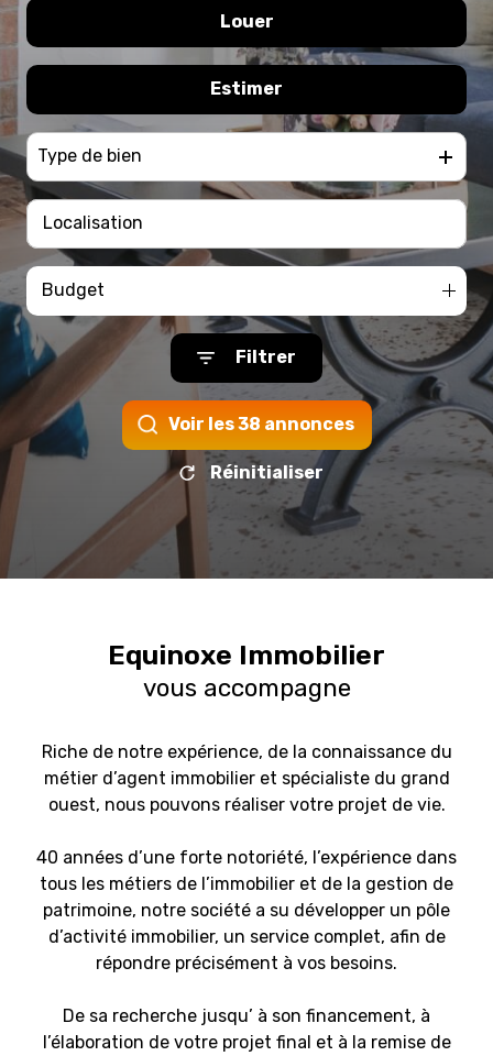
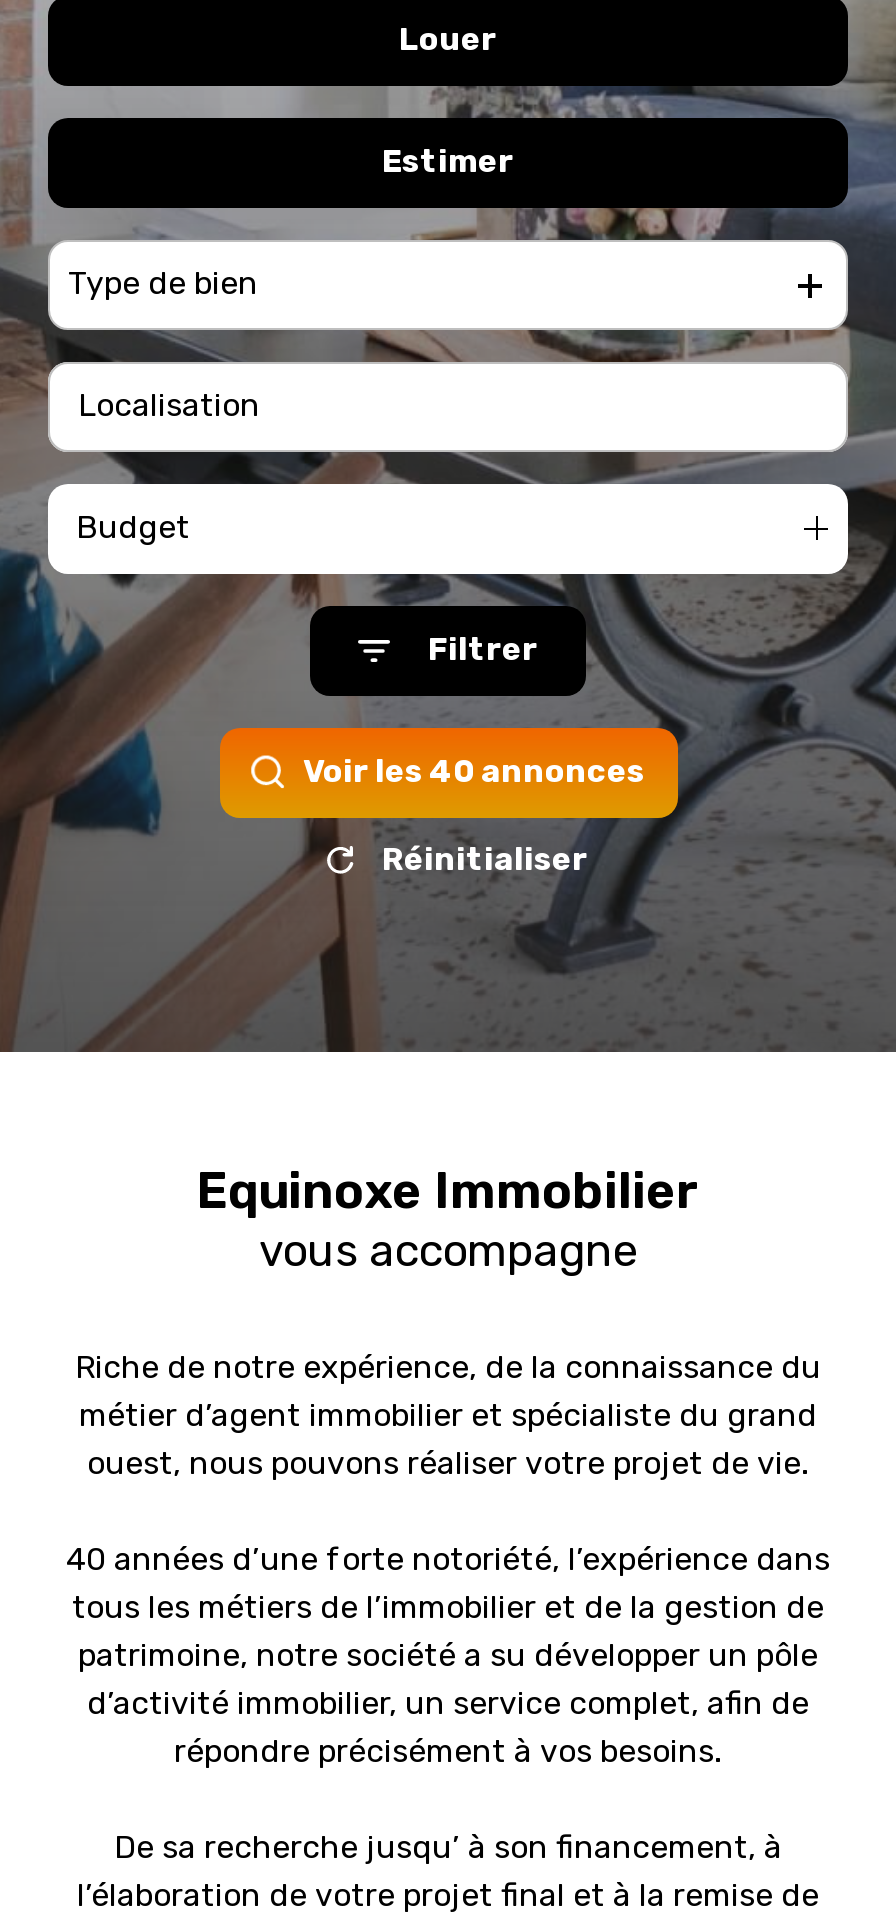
[168,414,354,435] Voir les 38 annonces -> [303,753,645,791] Voir les 40 annonces

